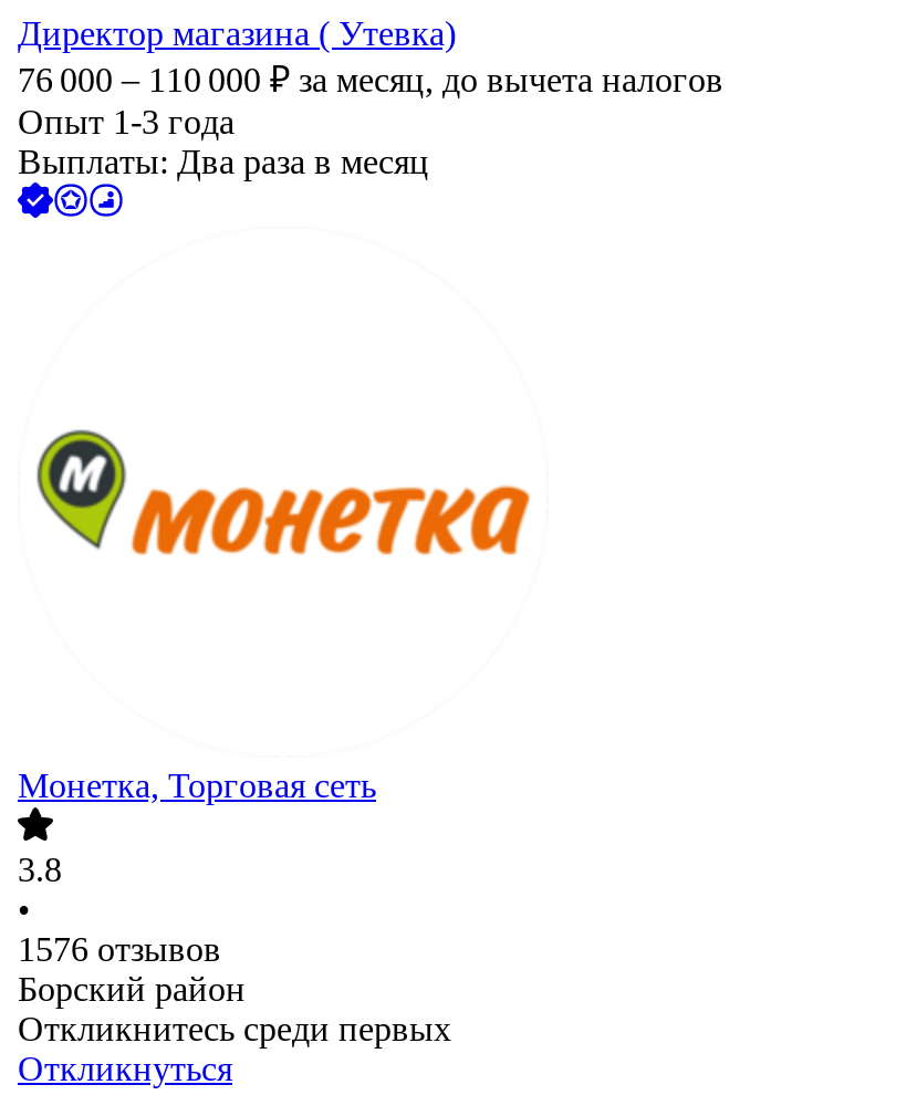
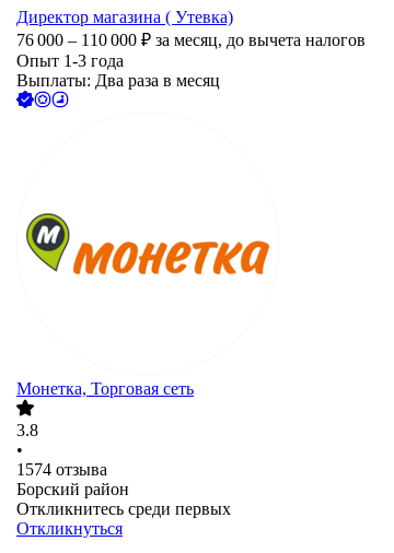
[18,931,221,969] 1576 отзывов -> [16,461,107,479] 1574 отзыва

